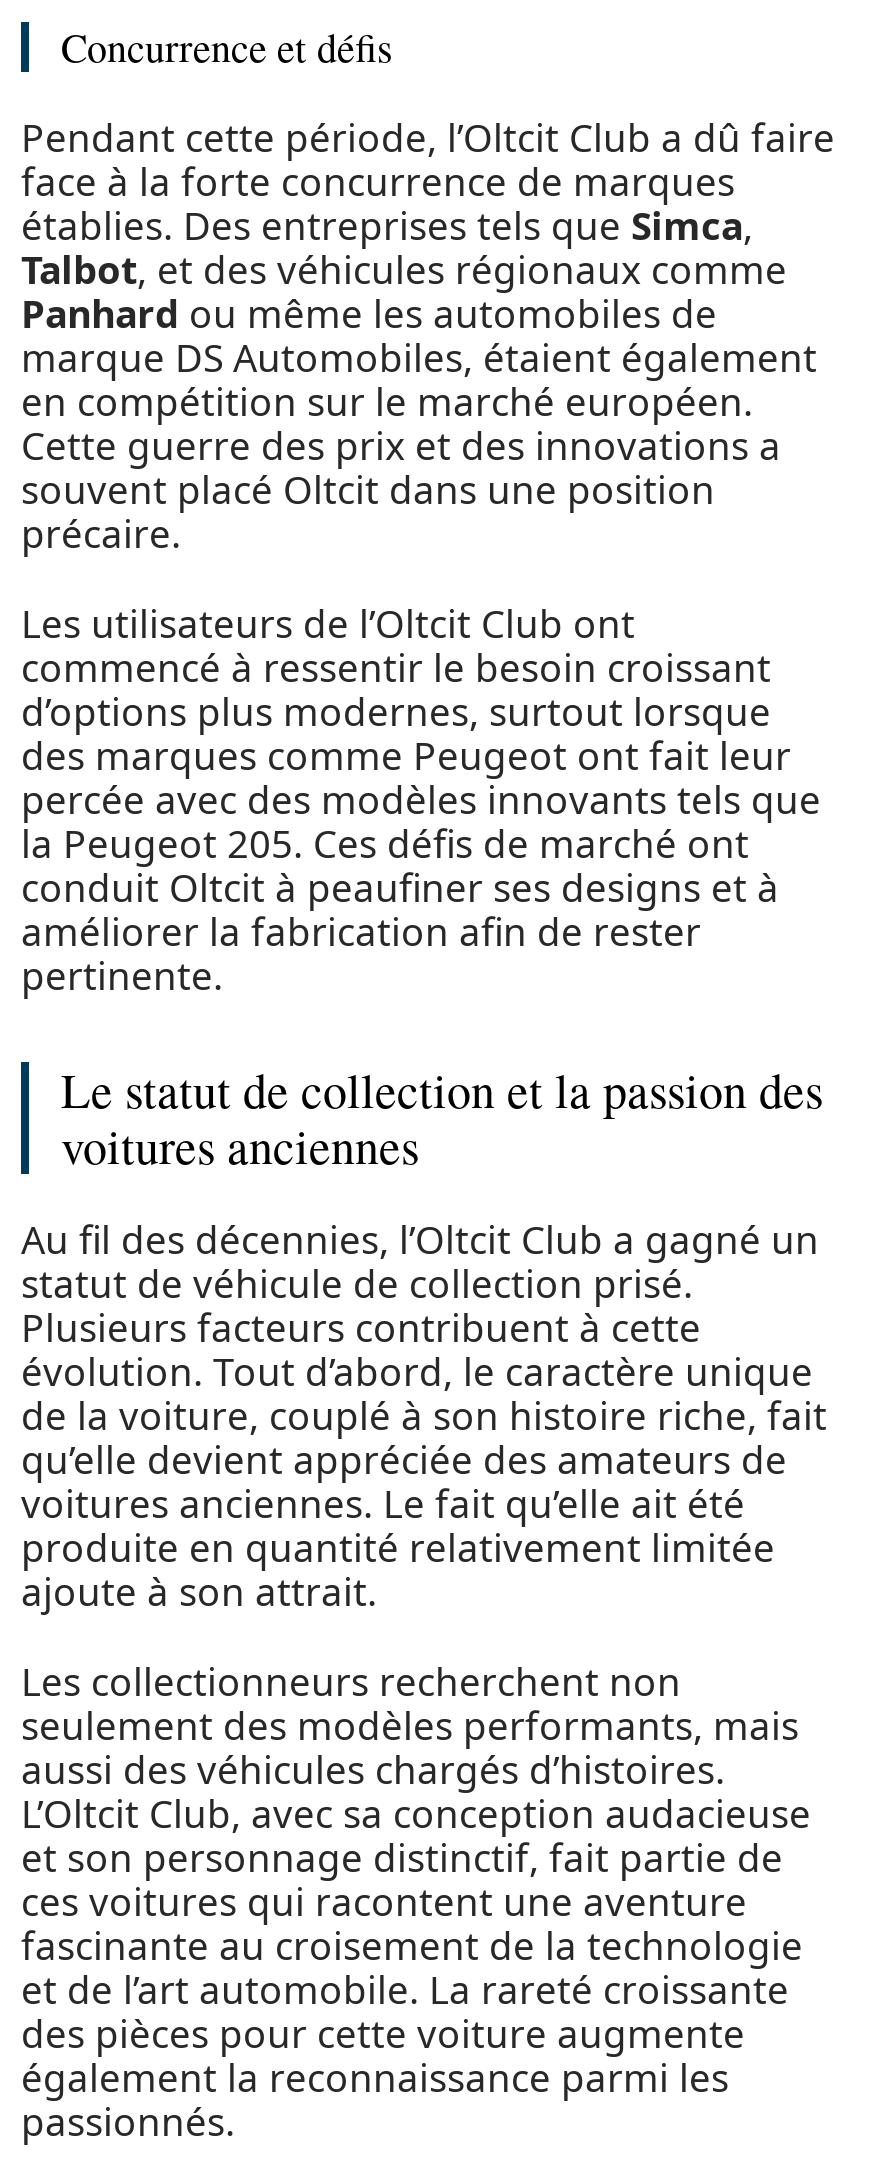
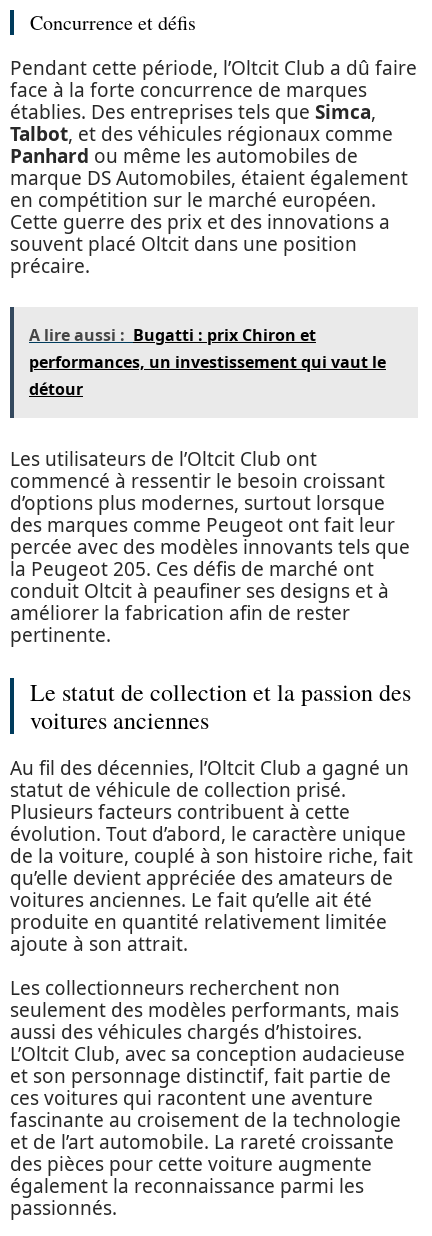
none -> [9,306,417,419] [image] | A lire aussi : Bugatti : prix Chiron et | performances, un investissement qui vaut le | détour

